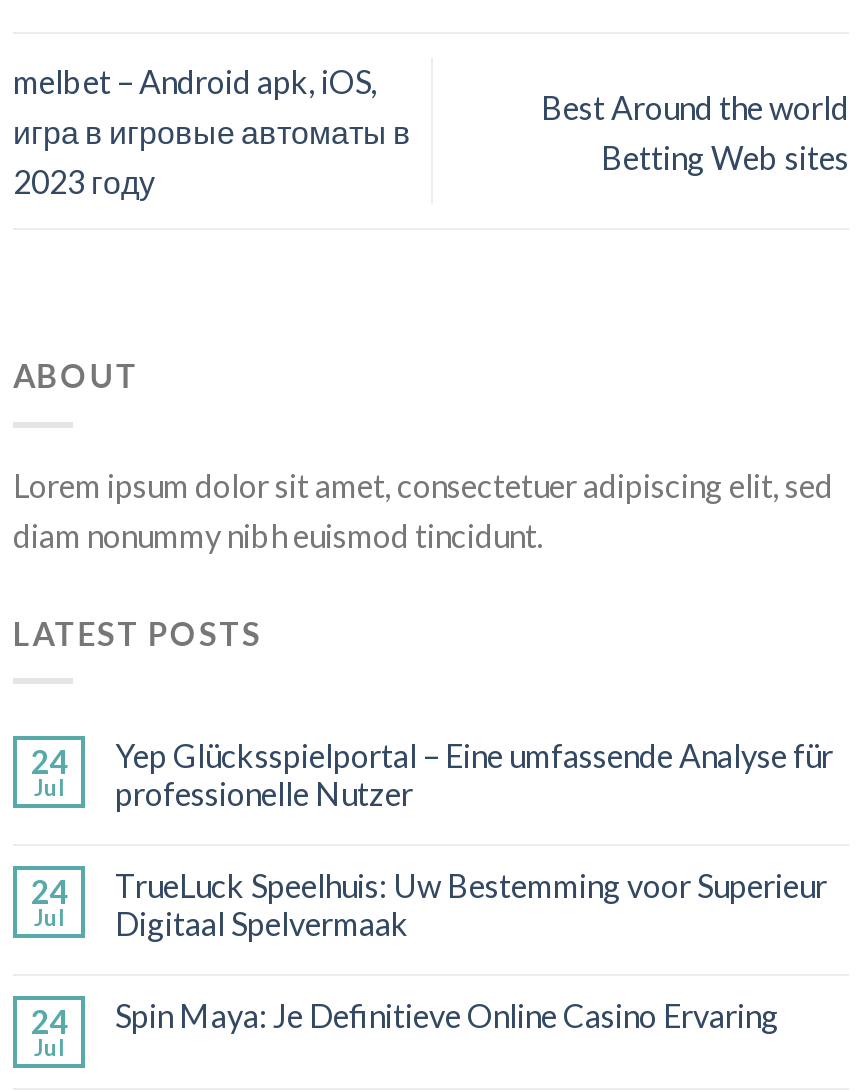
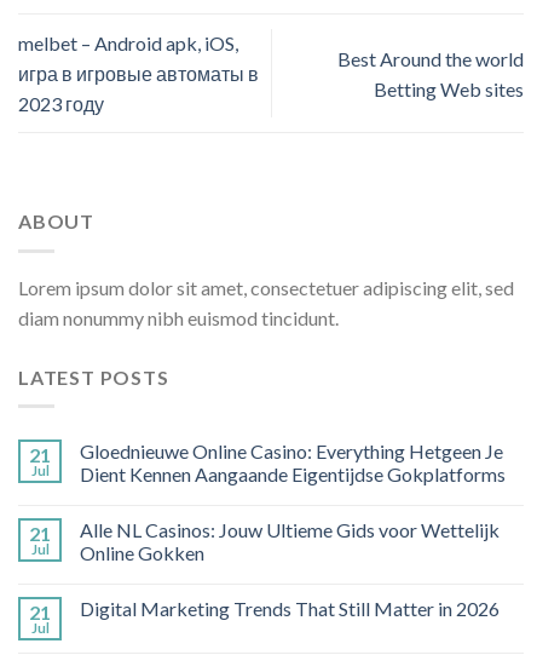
[31,743,67,781] 24 -> [29,444,51,467] 21
[115,737,833,813] Yep Glücksspielportal – Eine umfassende Analyse für | professionelle Nutzer -> [80,440,506,486] Gloednieuwe Online Casino: Everything Hetgeen Je | Dient Kennen Aangaande Eigentijdse Gokplatforms
[31,873,67,911] 24 -> [29,522,51,545] 21
[115,867,827,943] TrueLuck Speelhuis: Uw Bestemming voor Superieur | Digitaal Spelvermaak -> [80,519,500,565] Alle NL Casinos: Jouw Ultieme Gids voor Wettelijk | Online Gokken
[31,1003,67,1041] 24 -> [29,601,51,624] 21
[115,997,779,1035] Spin Maya: Je Definitieve Online Casino Ervaring -> [80,597,500,620] Digital Marketing Trends That Still Matter in 2026

